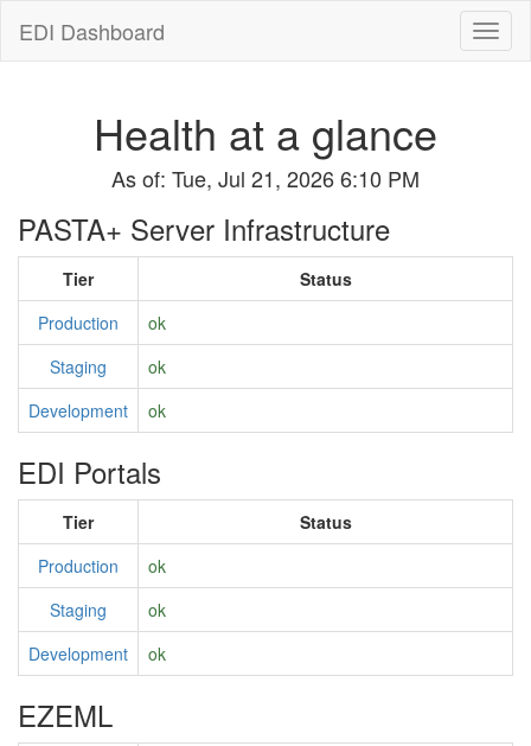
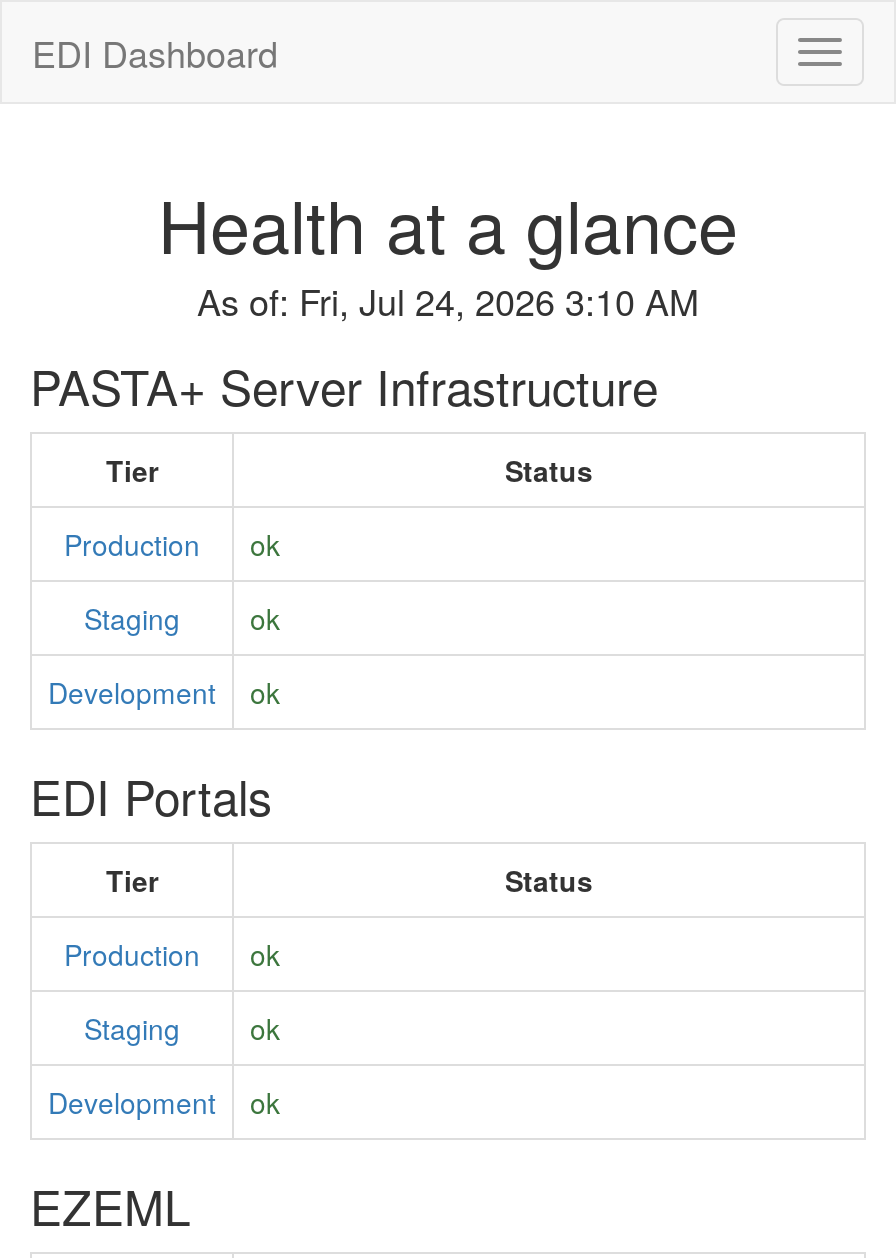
[111,162,420,193] As of: Tue, Jul 21, 2026 6:10 PM -> [197,274,699,326] As of: Fri, Jul 24, 2026 3:10 AM

